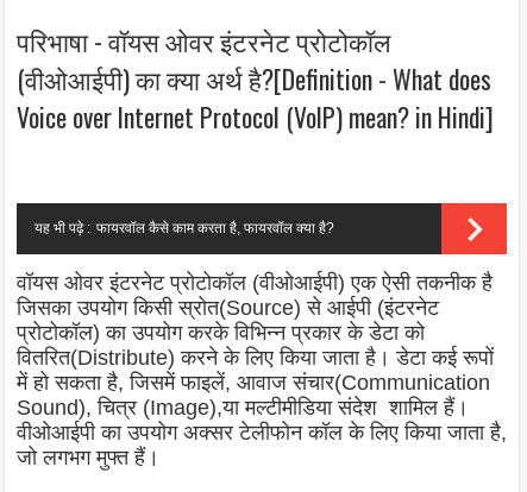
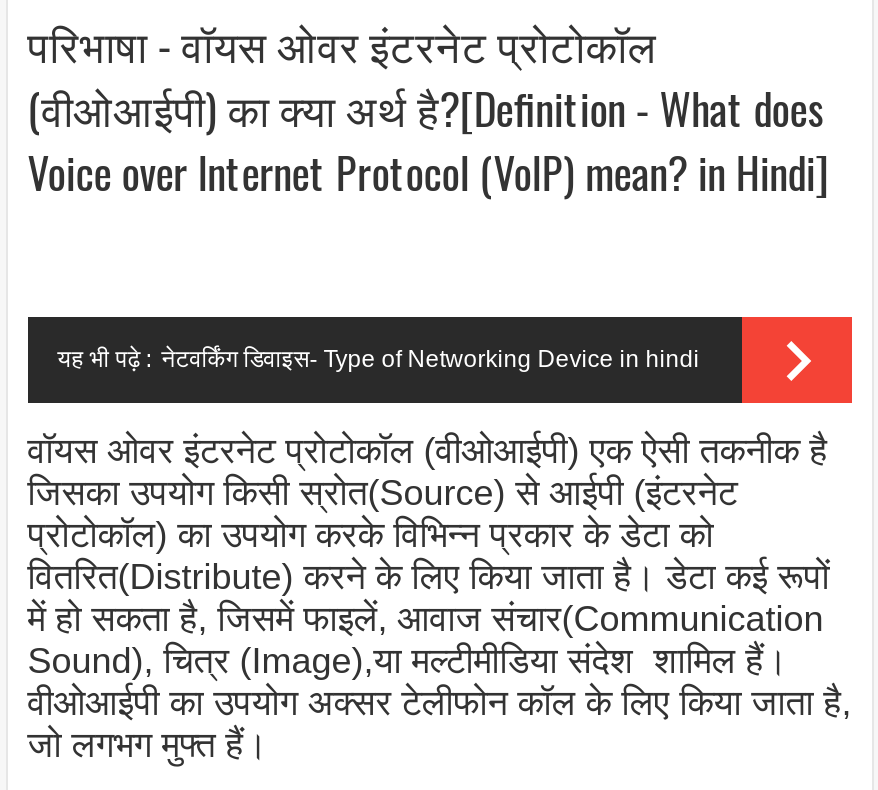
[34,220,334,237] यह भी पढ़े : फायरवॉल कैसे काम करता है, फायरवॉल क्या है? -> [57,346,699,374] यह भी पढ़े : नेटवर्किंग डिवाइस- Type of Networking Device in hindi

